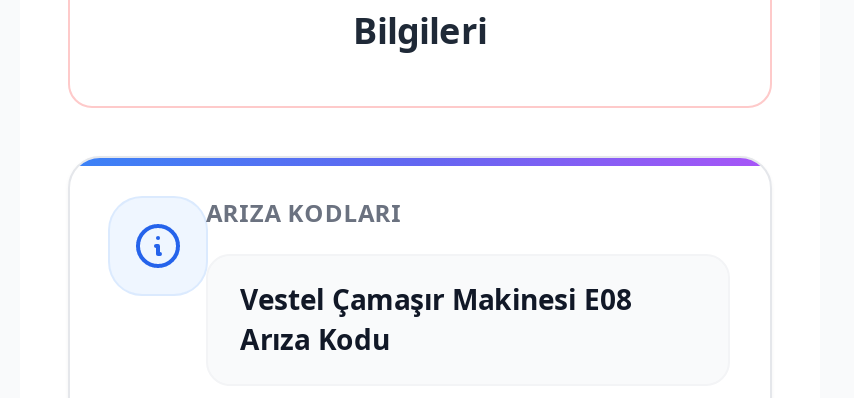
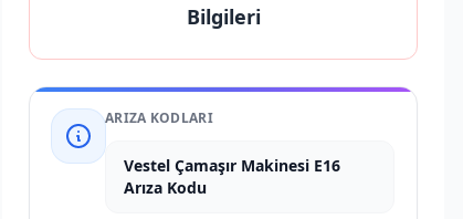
[240,280,632,318] Vestel Çamaşır Makinesi E08 -> [124,155,340,176] Vestel Çamaşır Makinesi E16

